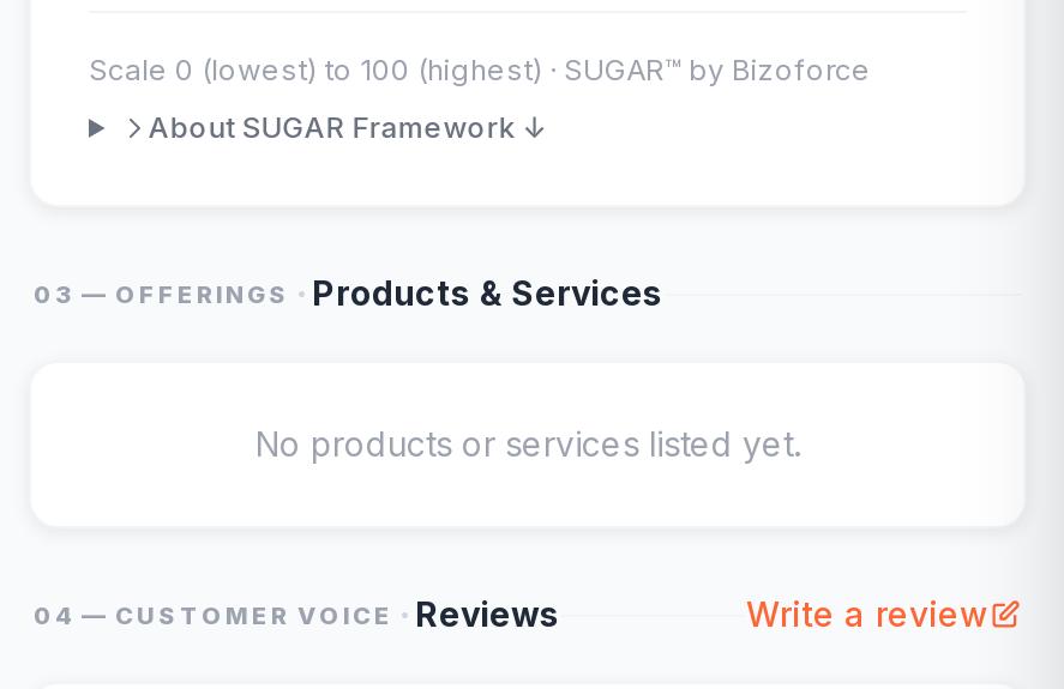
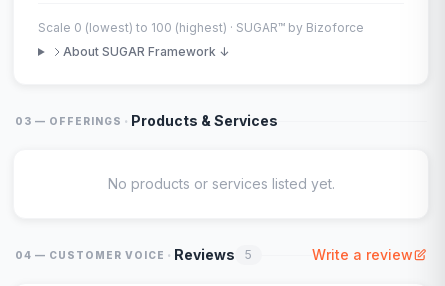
none -> [245,247,252,262] 5

